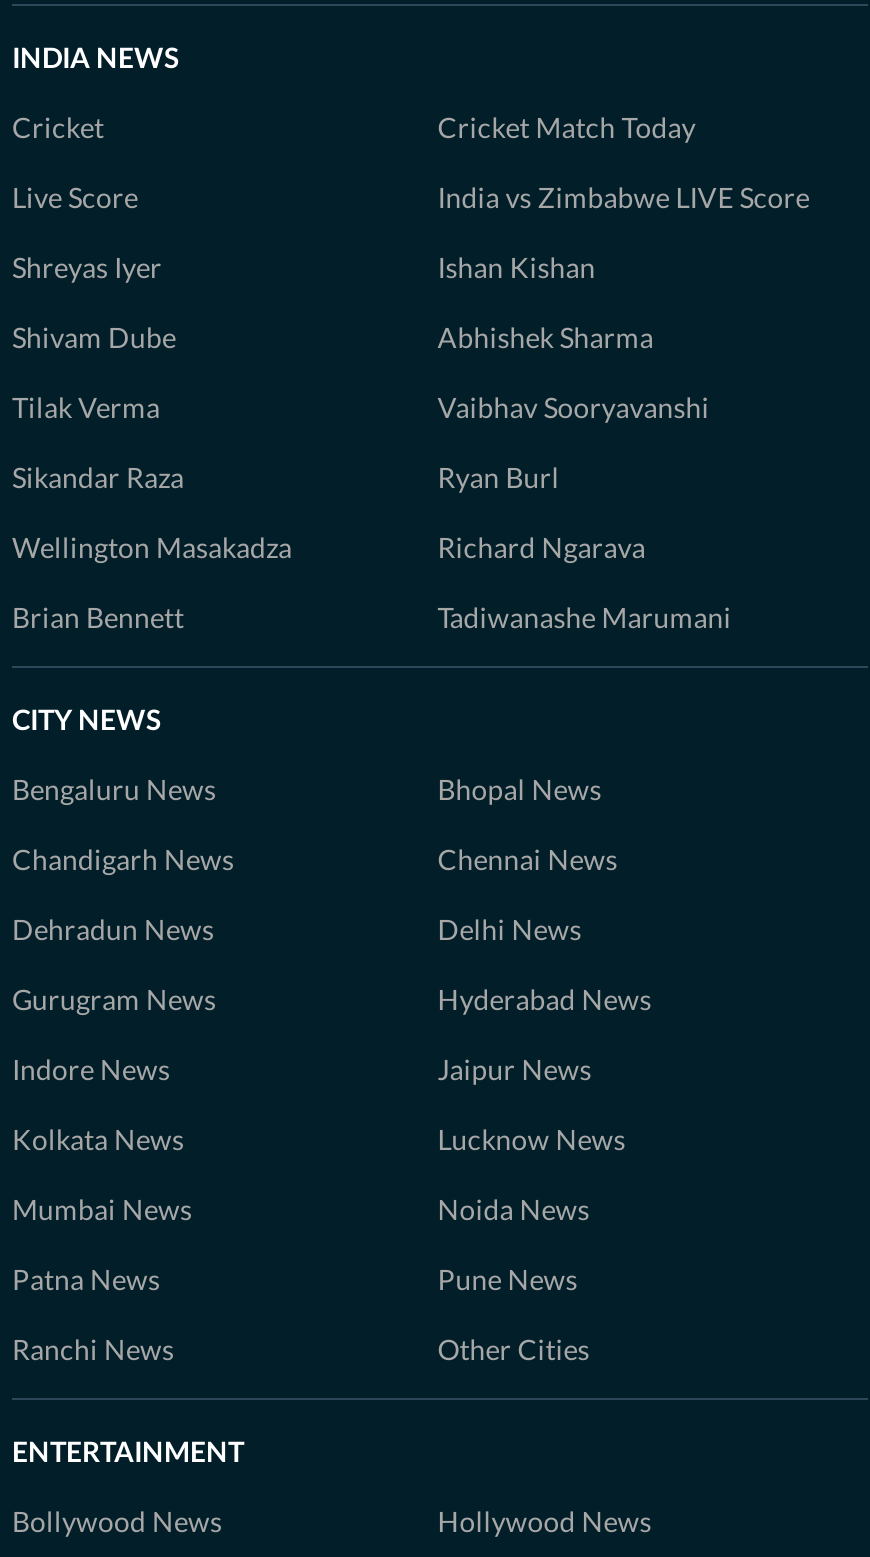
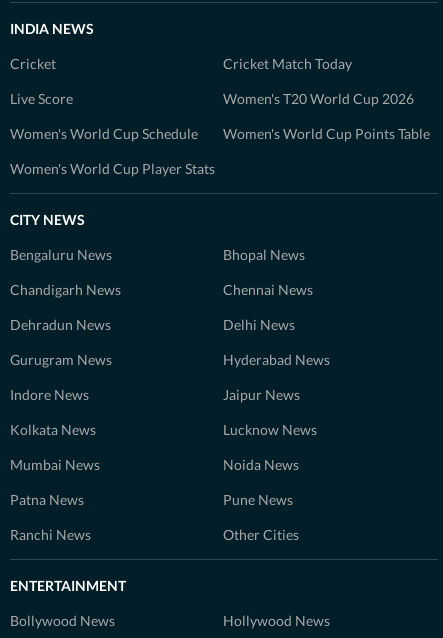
[12,180,809,634] India vs Zimbabwe LIVE Score | Shreyas Iyer | Ishan Kishan | Shivam Dube | Abhishek Sharma | Tilak Verma | Vaibhav Sooryavanshi | Sikandar Raza | Ryan Burl | Wellington Masakadza | Richard Ngarava | Brian Bennett | Tadiwanashe Marumani -> [10,90,430,177] Women's T20 World Cup 2026 | Women's World Cup Schedule | Women's World Cup Points Table | Women's World Cup Player Stats

